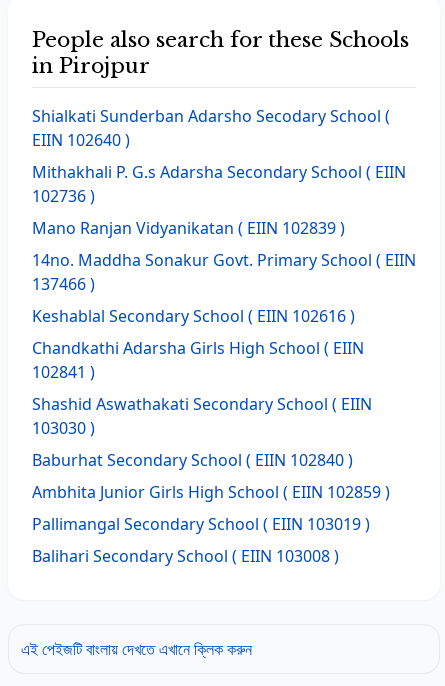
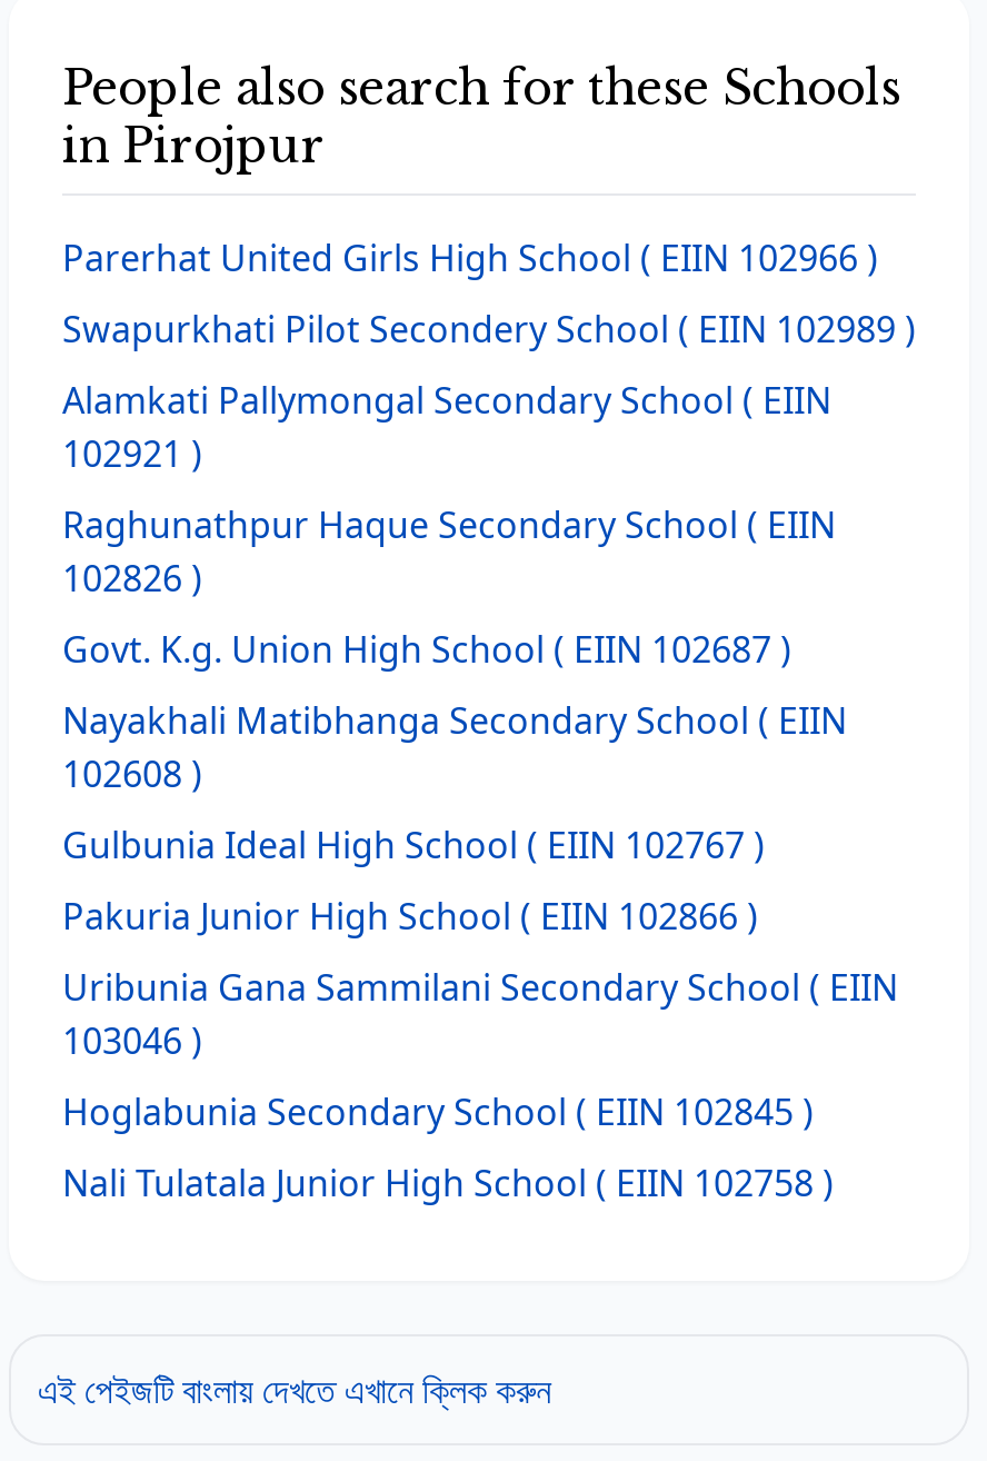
[32,105,390,151] Shialkati Sunderban Adarsho Secodary School ( | EIIN 102640 ) -> [62,233,878,282] Parerhat United Girls High School ( EIIN 102966 )
[32,161,406,207] Mithakhali P. G.s Adarsha Secondary School ( EIIN | 102736 ) -> [62,305,916,354] Swapurkhati Pilot Secondery School ( EIIN 102989 )
[32,217,345,239] Mano Ranjan Vidyanikatan ( EIIN 102839 ) -> [62,376,831,478] Alamkati Pallymongal Secondary School ( EIIN | 102921 )
[32,249,416,295] 14no. Maddha Sonakur Govt. Primary School ( EIIN | 137466 ) -> [62,500,836,603] Raghunathpur Haque Secondary School ( EIIN | 102826 )
[32,305,355,327] Keshablal Secondary School ( EIIN 102616 ) -> [62,625,791,674] Govt. K.g. Union High School ( EIIN 102687 )
[32,337,364,383] Chandkathi Adarsha Girls High School ( EIIN | 102841 ) -> [62,696,847,798] Nayakhali Matibhanga Secondary School ( EIIN | 102608 )
[32,393,372,439] Shashid Aswathakati Secondary School ( EIIN | 103030 ) -> [62,821,765,869] Gulbunia Ideal High School ( EIIN 102767 )
[32,449,353,471] Baburhat Secondary School ( EIIN 102840 ) -> [62,892,758,941] Pakuria Junior High School ( EIIN 102866 )
[32,481,390,503] Ambhita Junior Girls High School ( EIIN 102859 ) -> [62,963,898,1065] Uribunia Gana Sammilani Secondary School ( EIIN | 103046 )
[32,513,370,535] Pallimangal Secondary School ( EIIN 103019 ) -> [62,1087,814,1136] Hoglabunia Secondary School ( EIIN 102845 )
[32,545,339,567] Balihari Secondary School ( EIIN 103008 ) -> [62,1159,834,1207] Nali Tulatala Junior High School ( EIIN 102758 )

